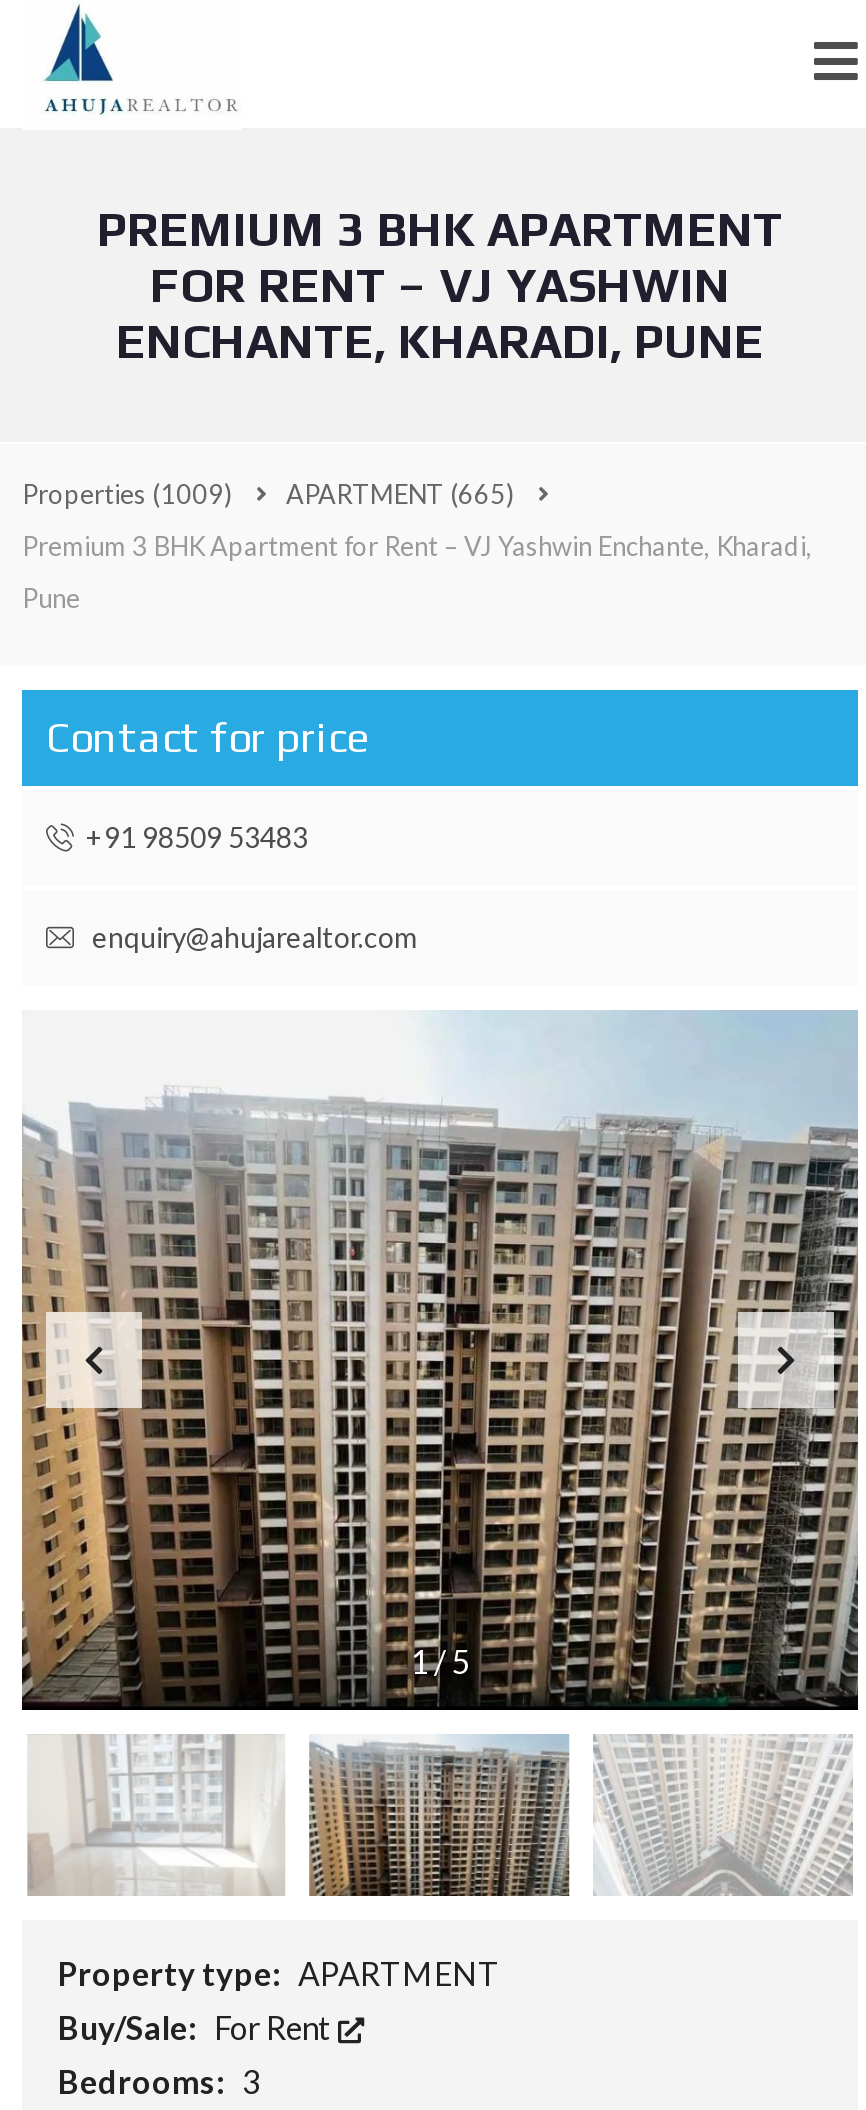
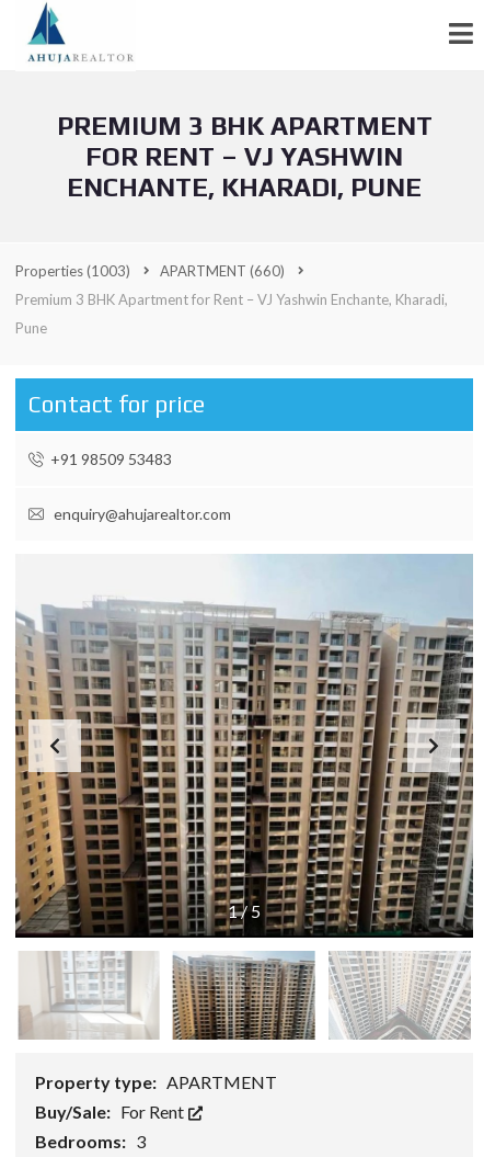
[22,478,232,510] Properties (1009) -> [15,262,130,280] Properties (1003)
[286,478,514,510] APARTMENT (665) -> [160,262,285,280] APARTMENT (660)

